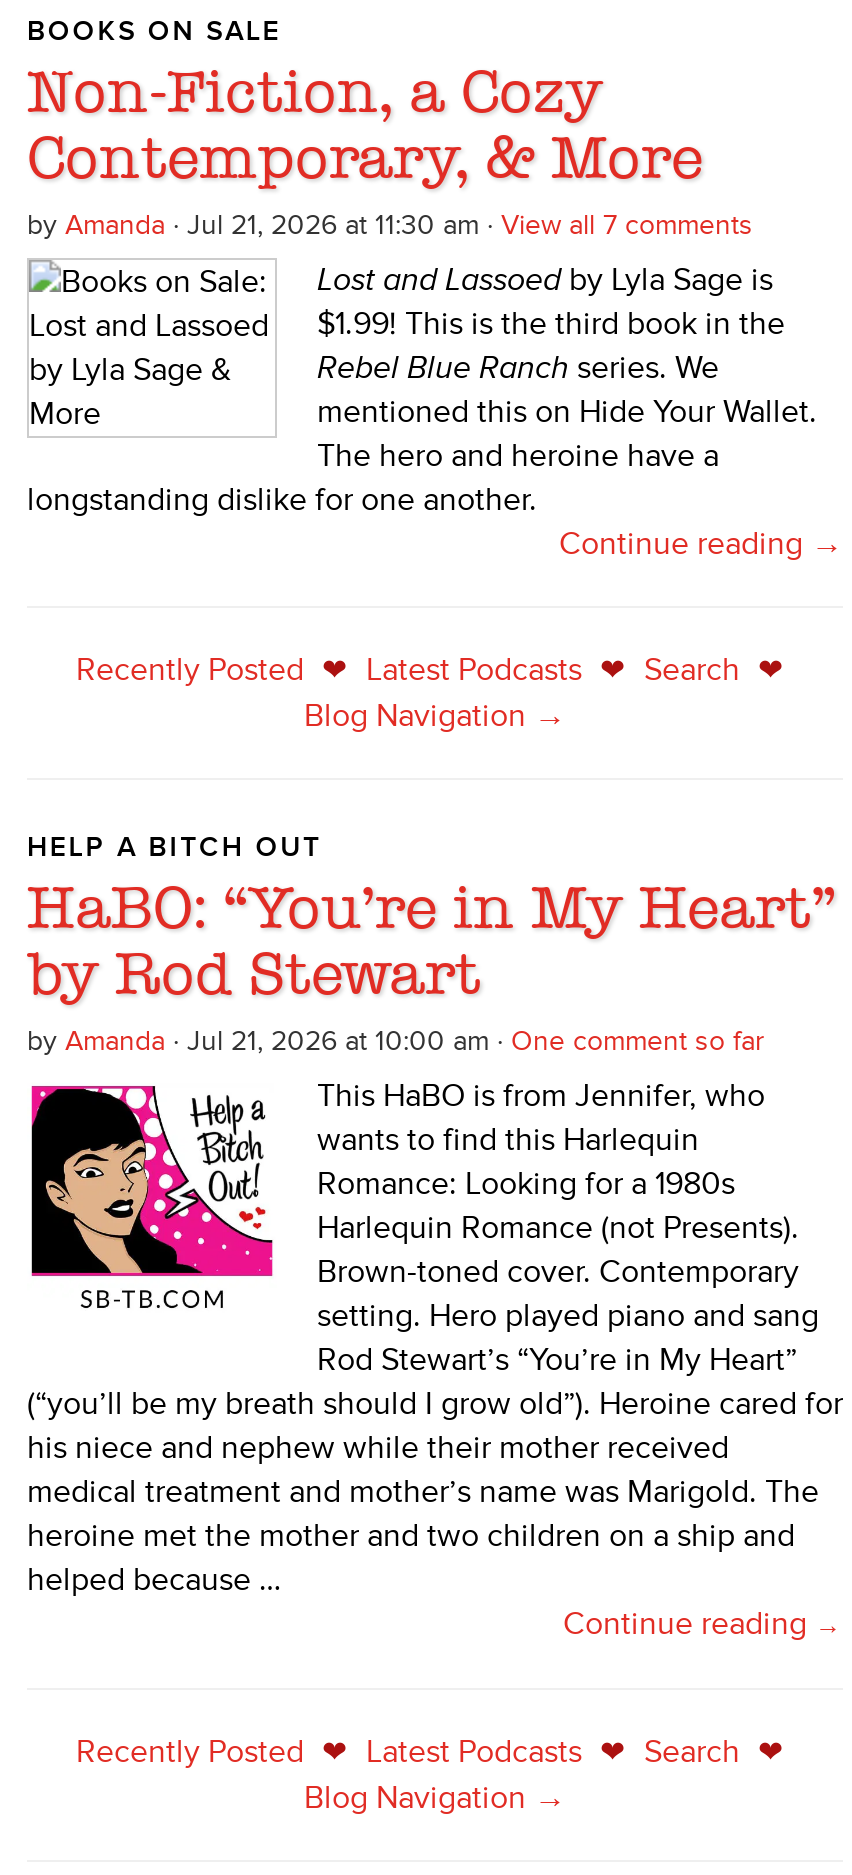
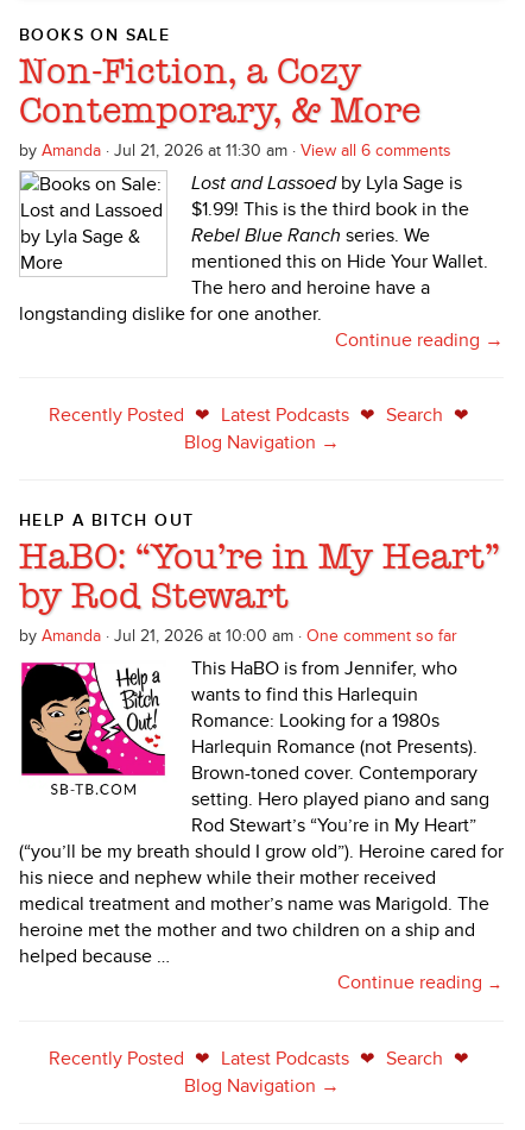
[27,208,753,242] by Amanda · Jul 21, 2026 at 11:30 am · View all 7 comments -> [19,140,451,161] by Amanda · Jul 21, 2026 at 11:30 am · View all 6 comments

